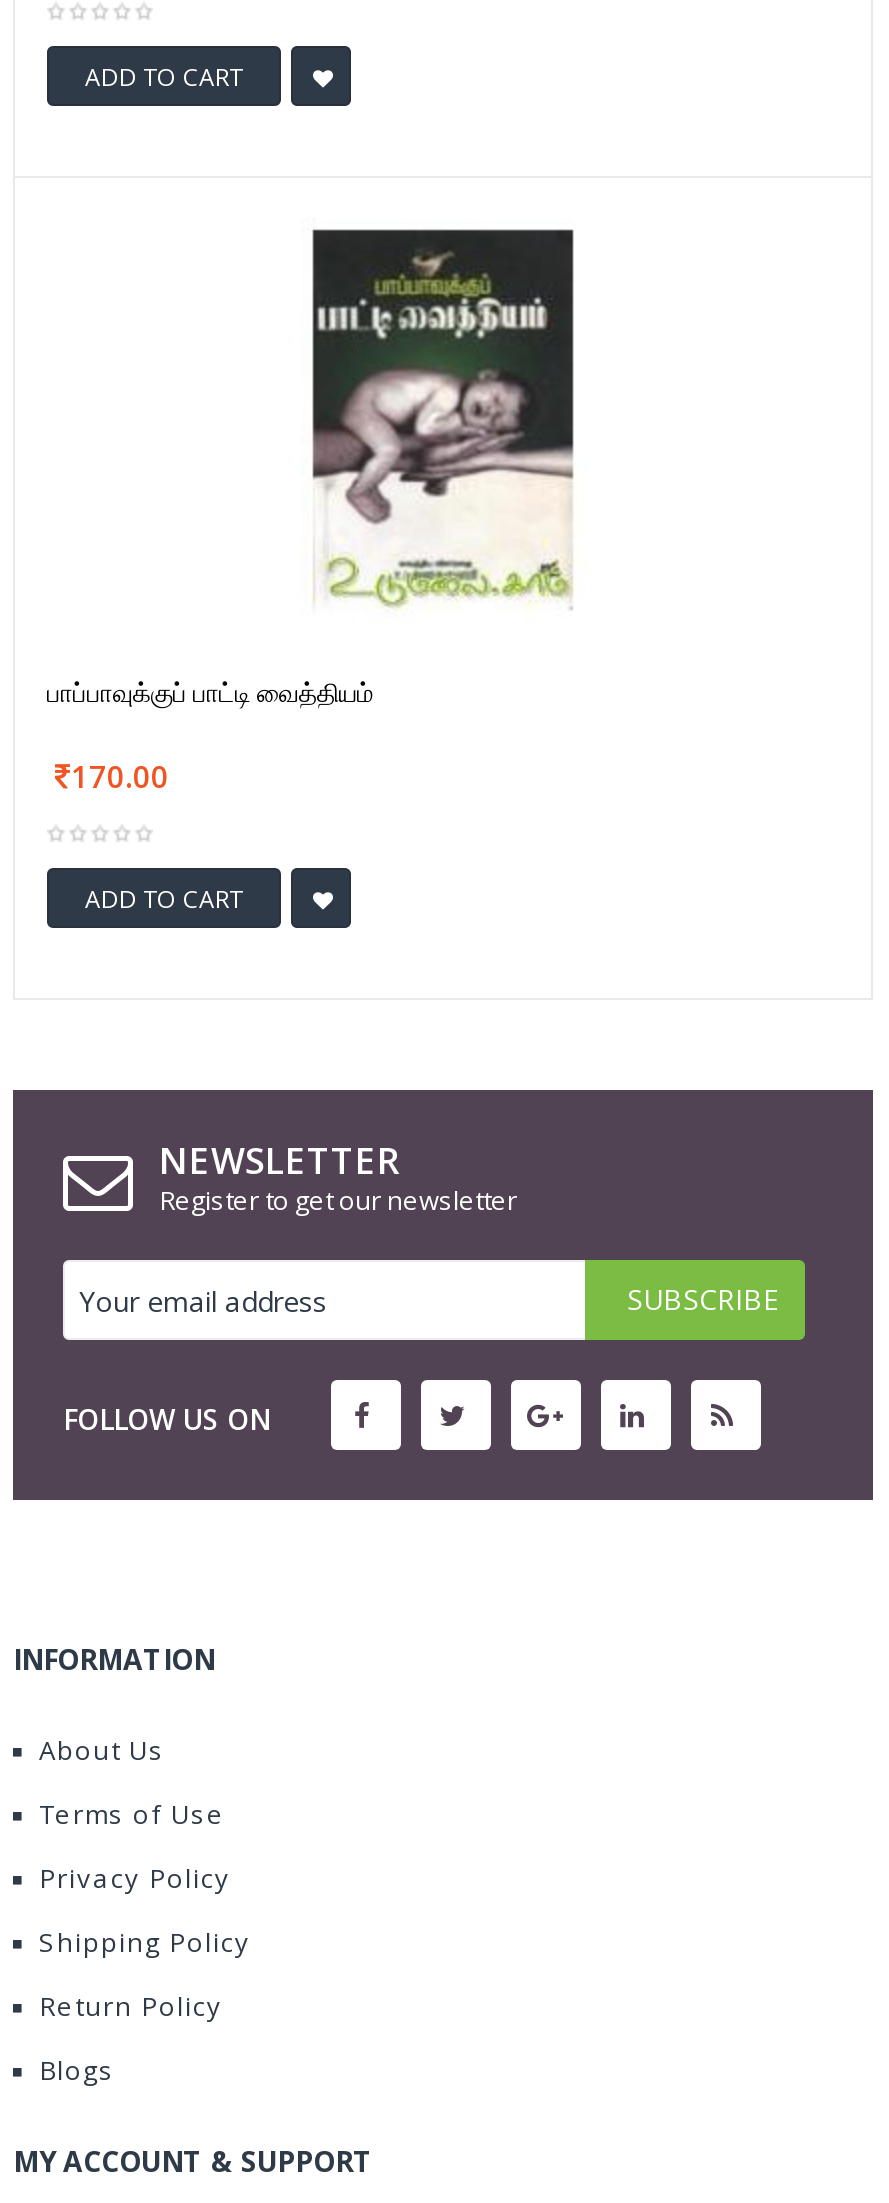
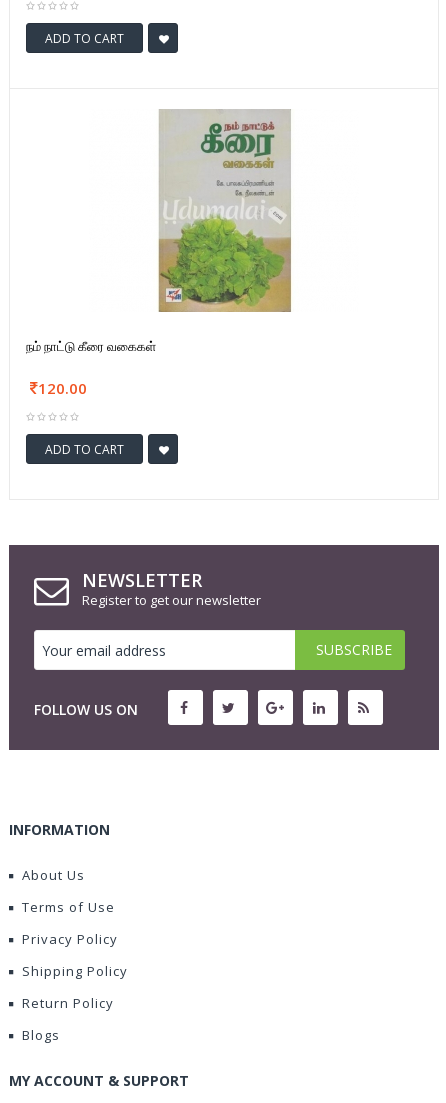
[47,220,577,710] [image] | பாப்பாவுக்குப் பாட்டி வைத்தியம் -> [26,109,292,355] [image] | நம் நாட்டு கீரை வகைகள்
[71,756,169,796] 170.00 -> [38,378,87,398] 120.00

